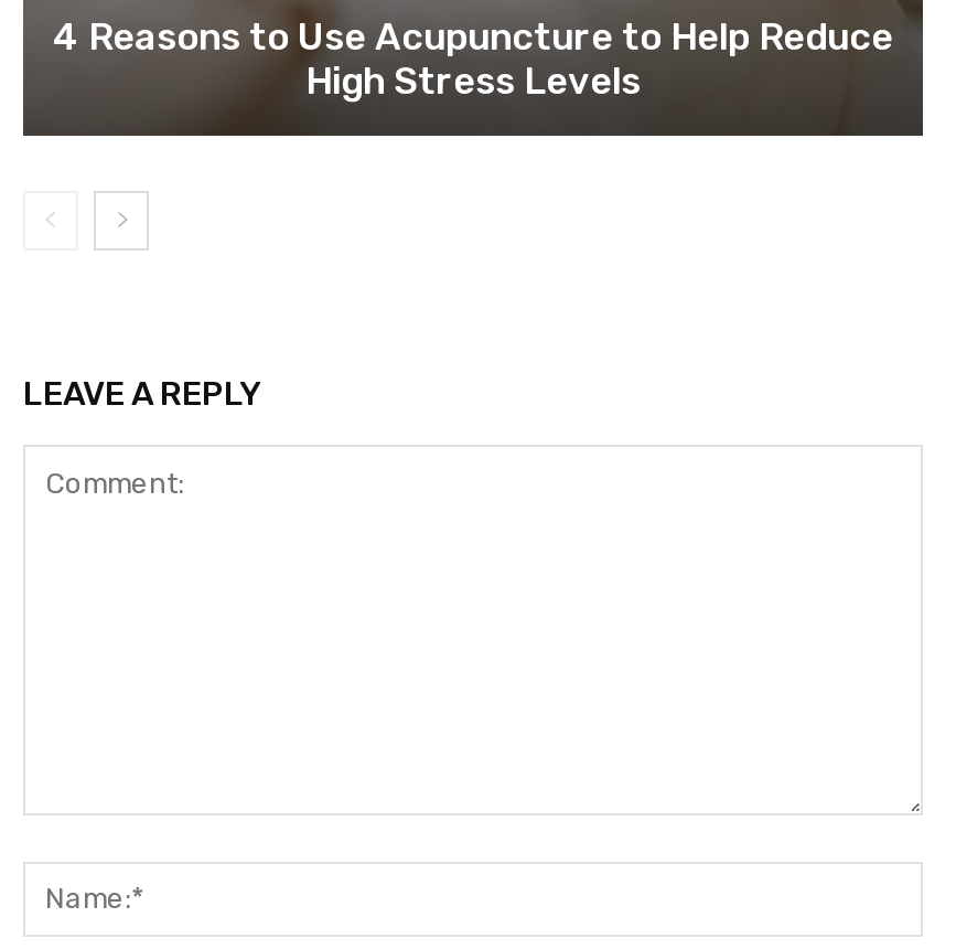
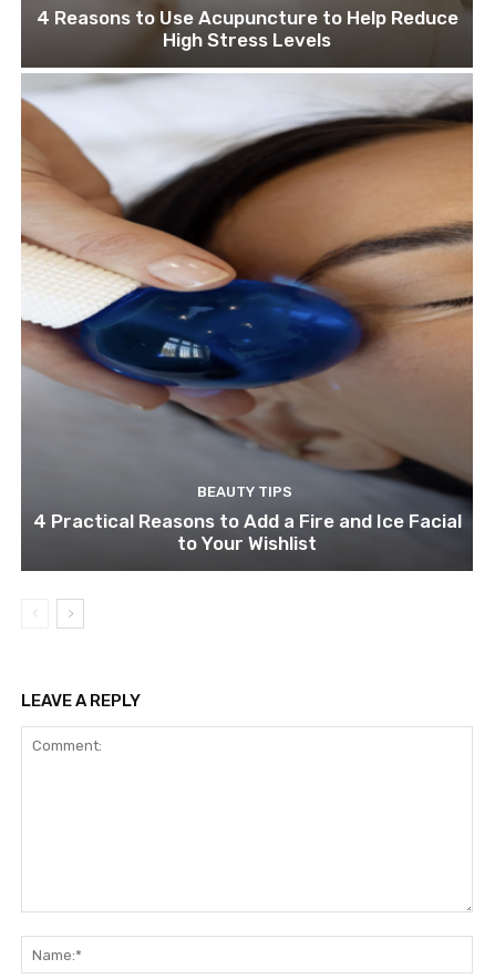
none -> [21,73,474,554] [image] | BEAUTY TIPS | 4 Practical Reasons to Add a Fire and Ice Facial | to Your Wishlist

